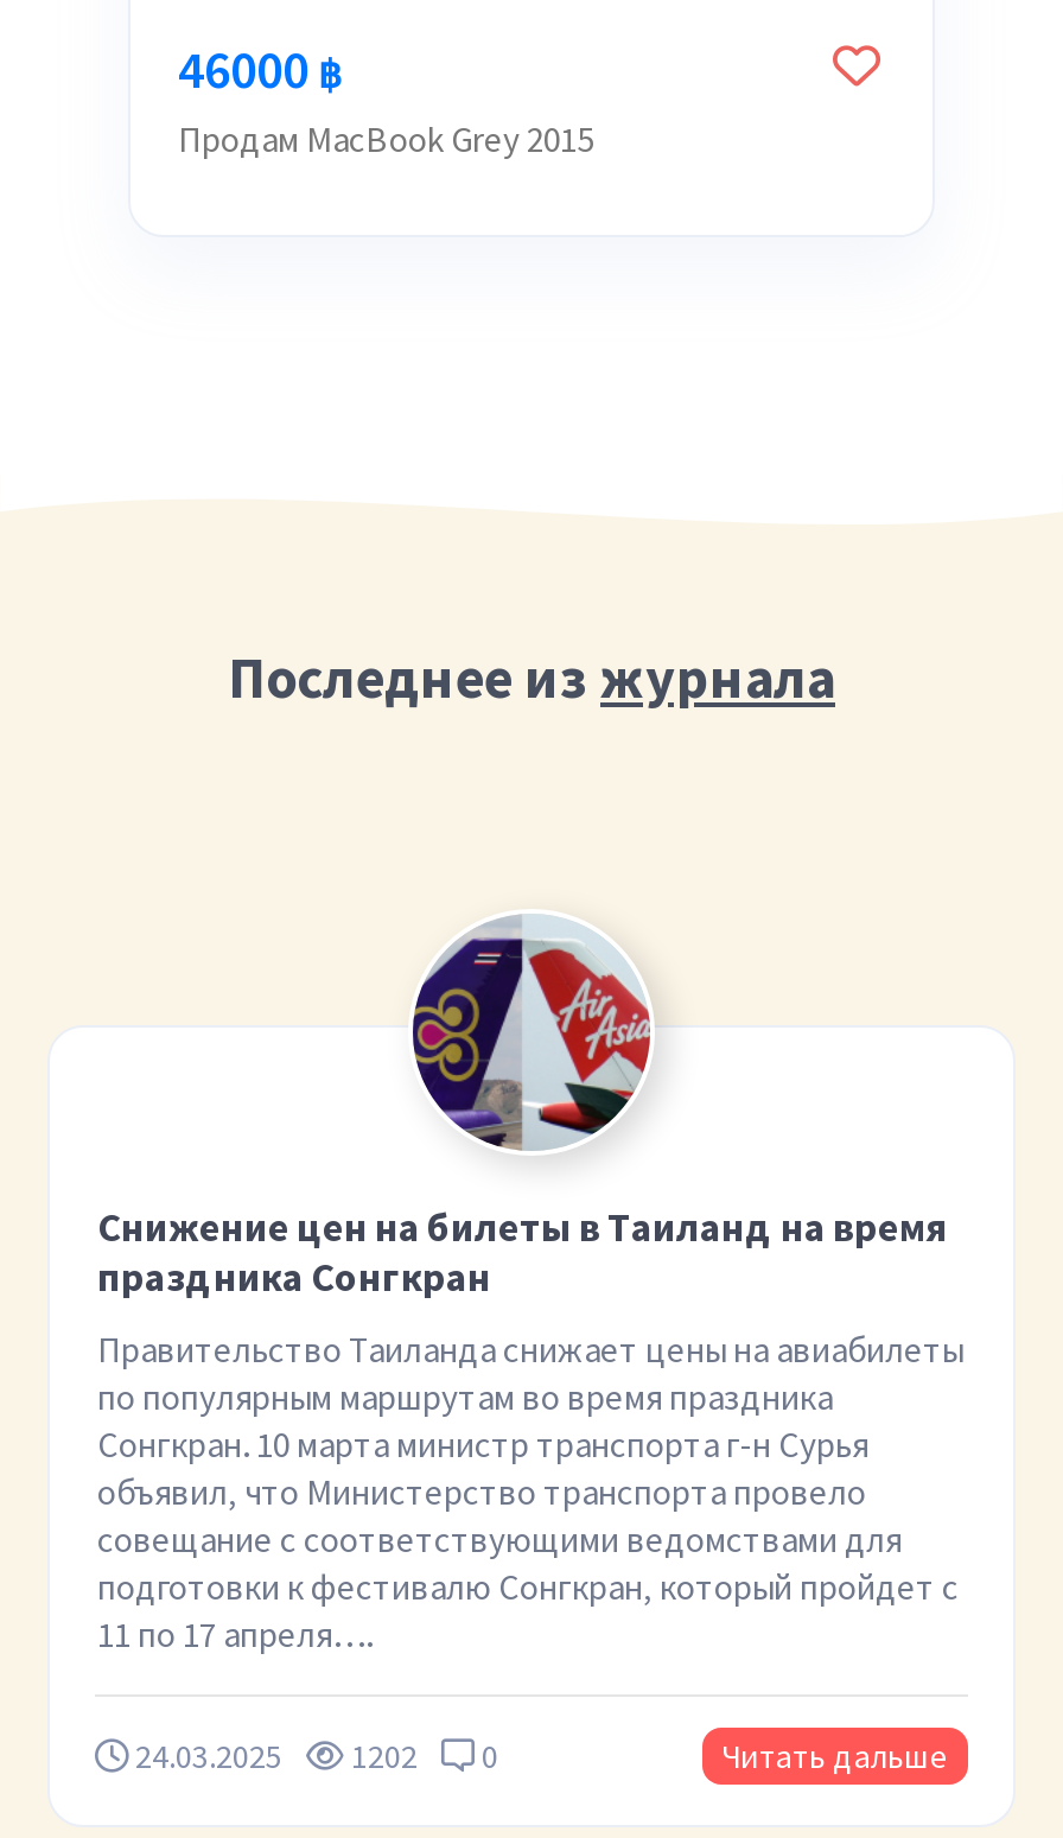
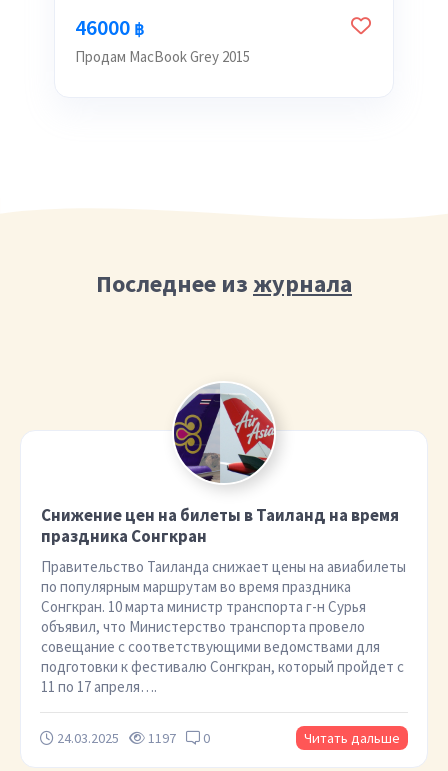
[344,1735,418,1777] 1202 -> [145,729,176,747] 1197

